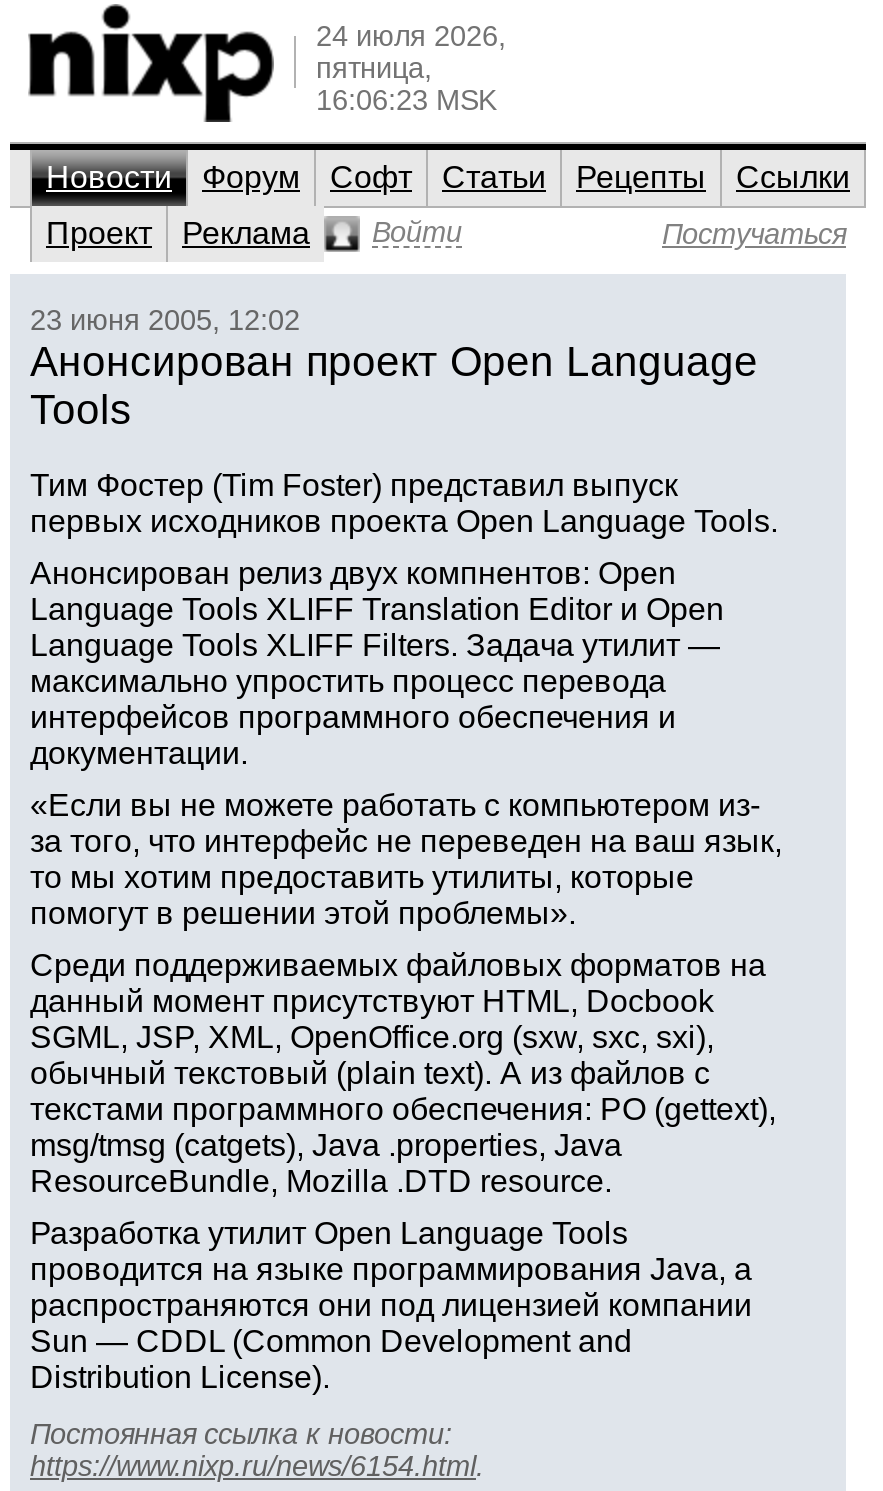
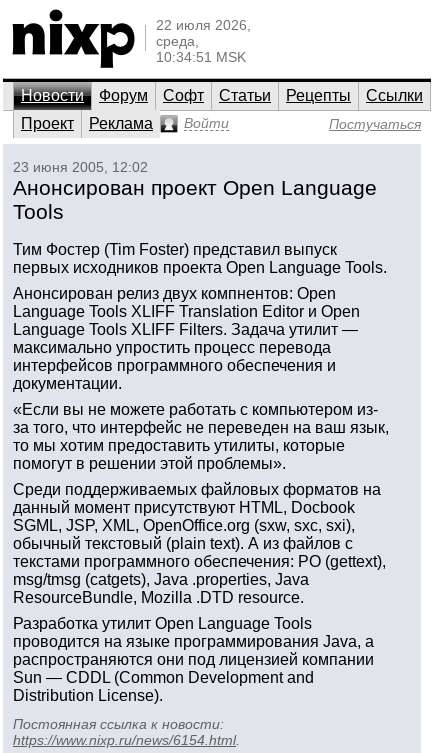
[316,20,506,116] 24 июля 2026, | пятница, | 16:06:23 MSK -> [156,17,251,65] 22 июля 2026, | среда, | 10:34:51 MSK

